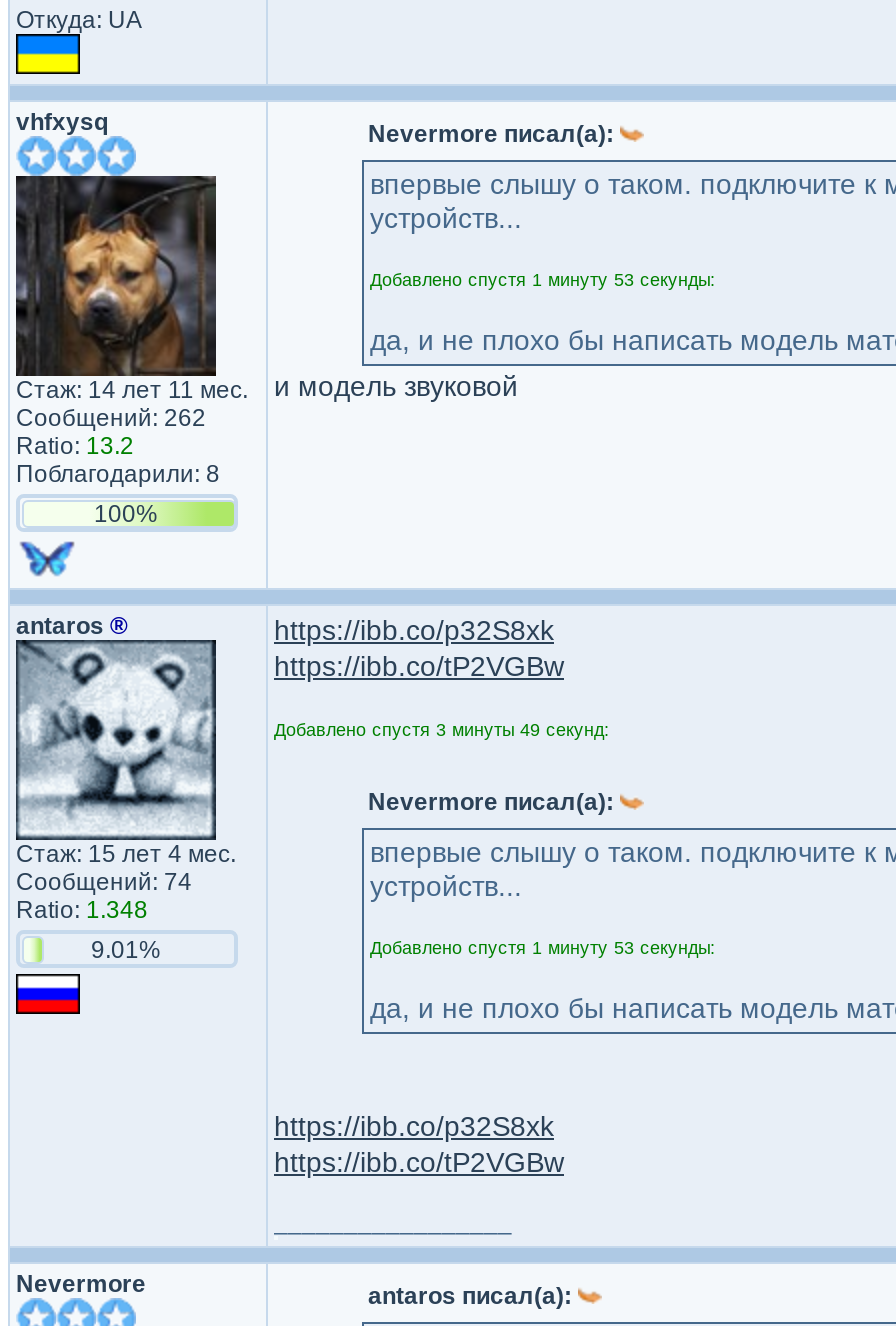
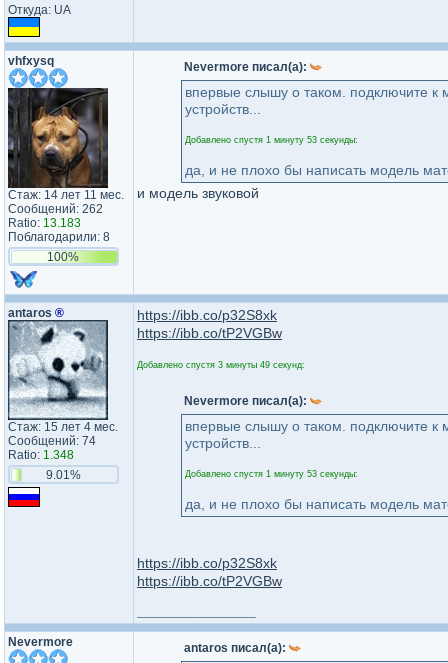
[16,432,134,460] Ratio: 13.2 -> [8,216,81,230] Ratio: 13.183
[22,646,216,814] [image] -> [10,323,107,407] [image]

